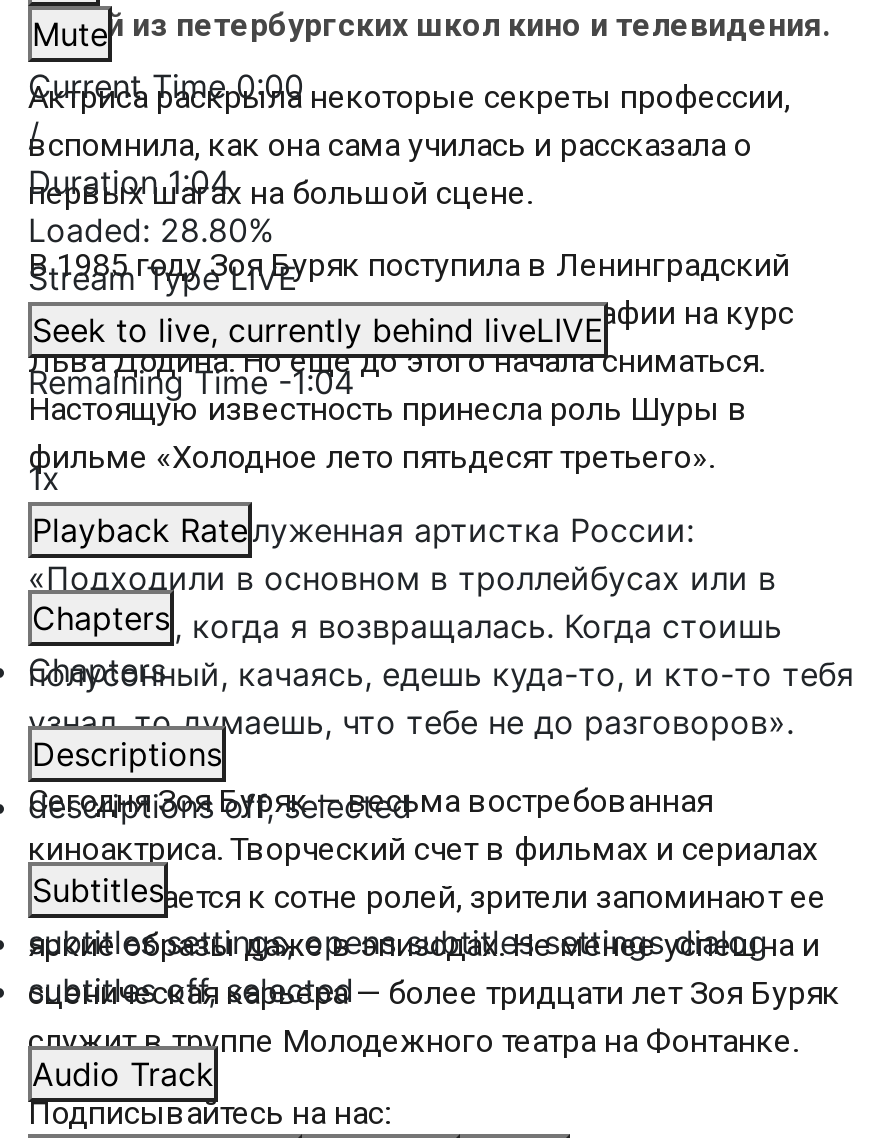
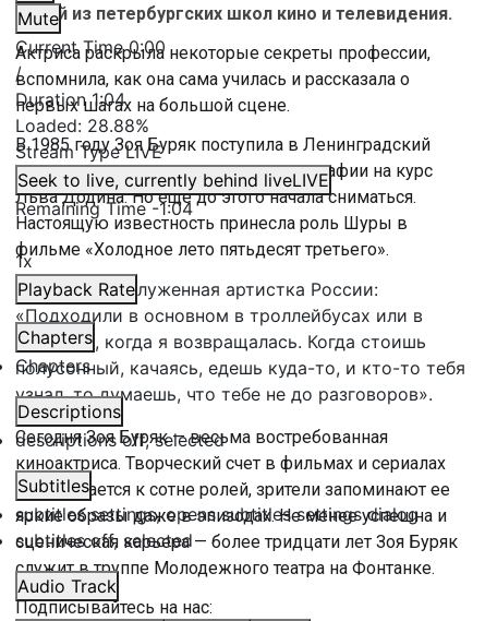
[28,209,274,249] Loaded: 28.80% -> [15,114,149,136] Loaded: 28.88%

